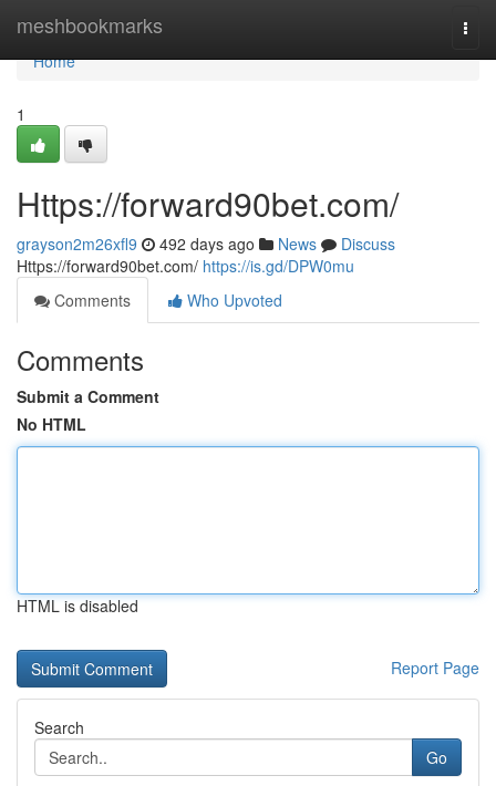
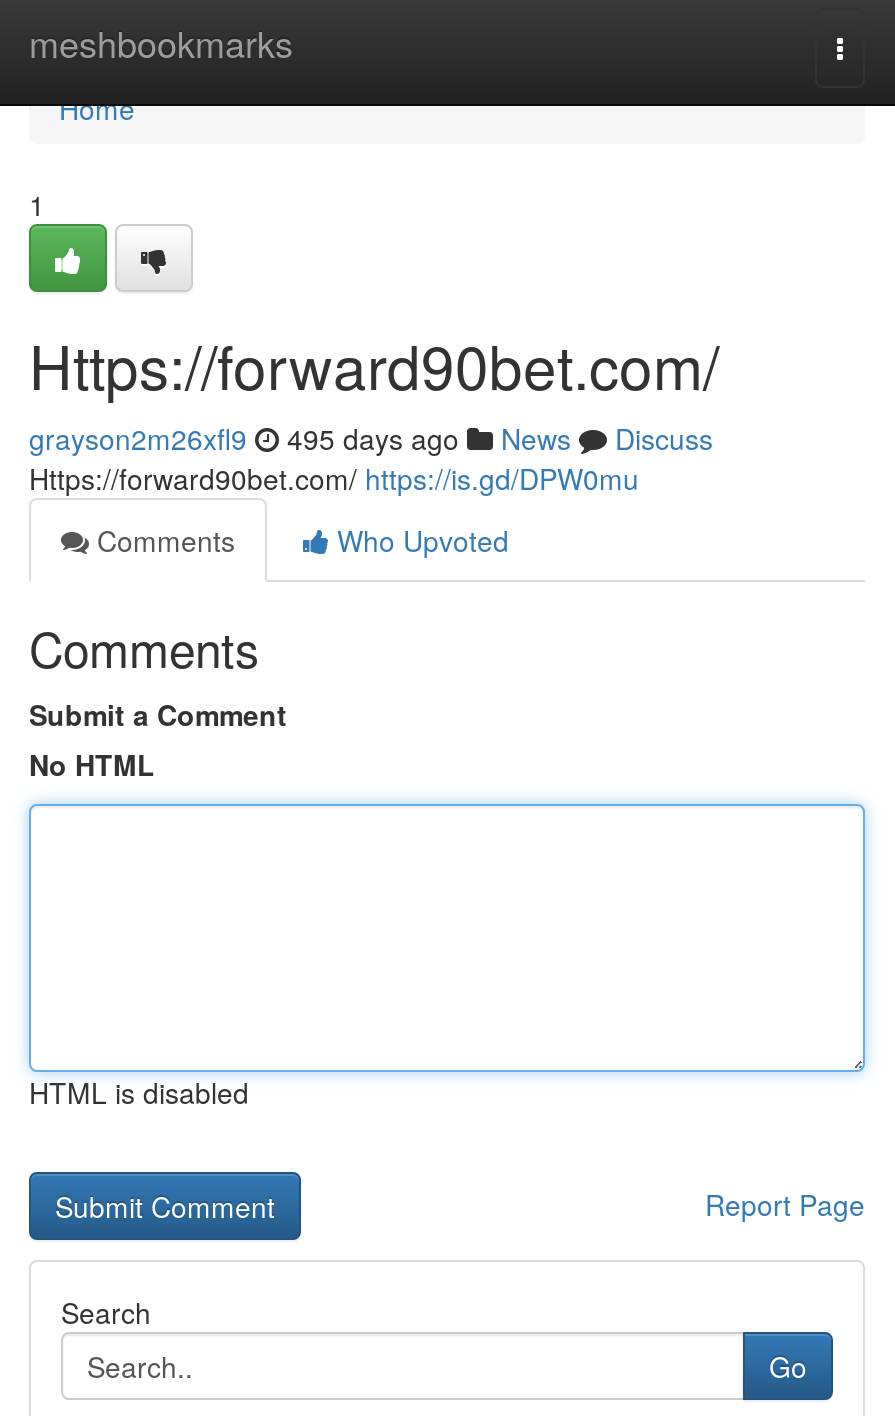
[17,232,395,255] grayson2m26xfl9 492 days ago News Discuss -> [29,418,713,458] grayson2m26xfl9 495 days ago News Discuss

